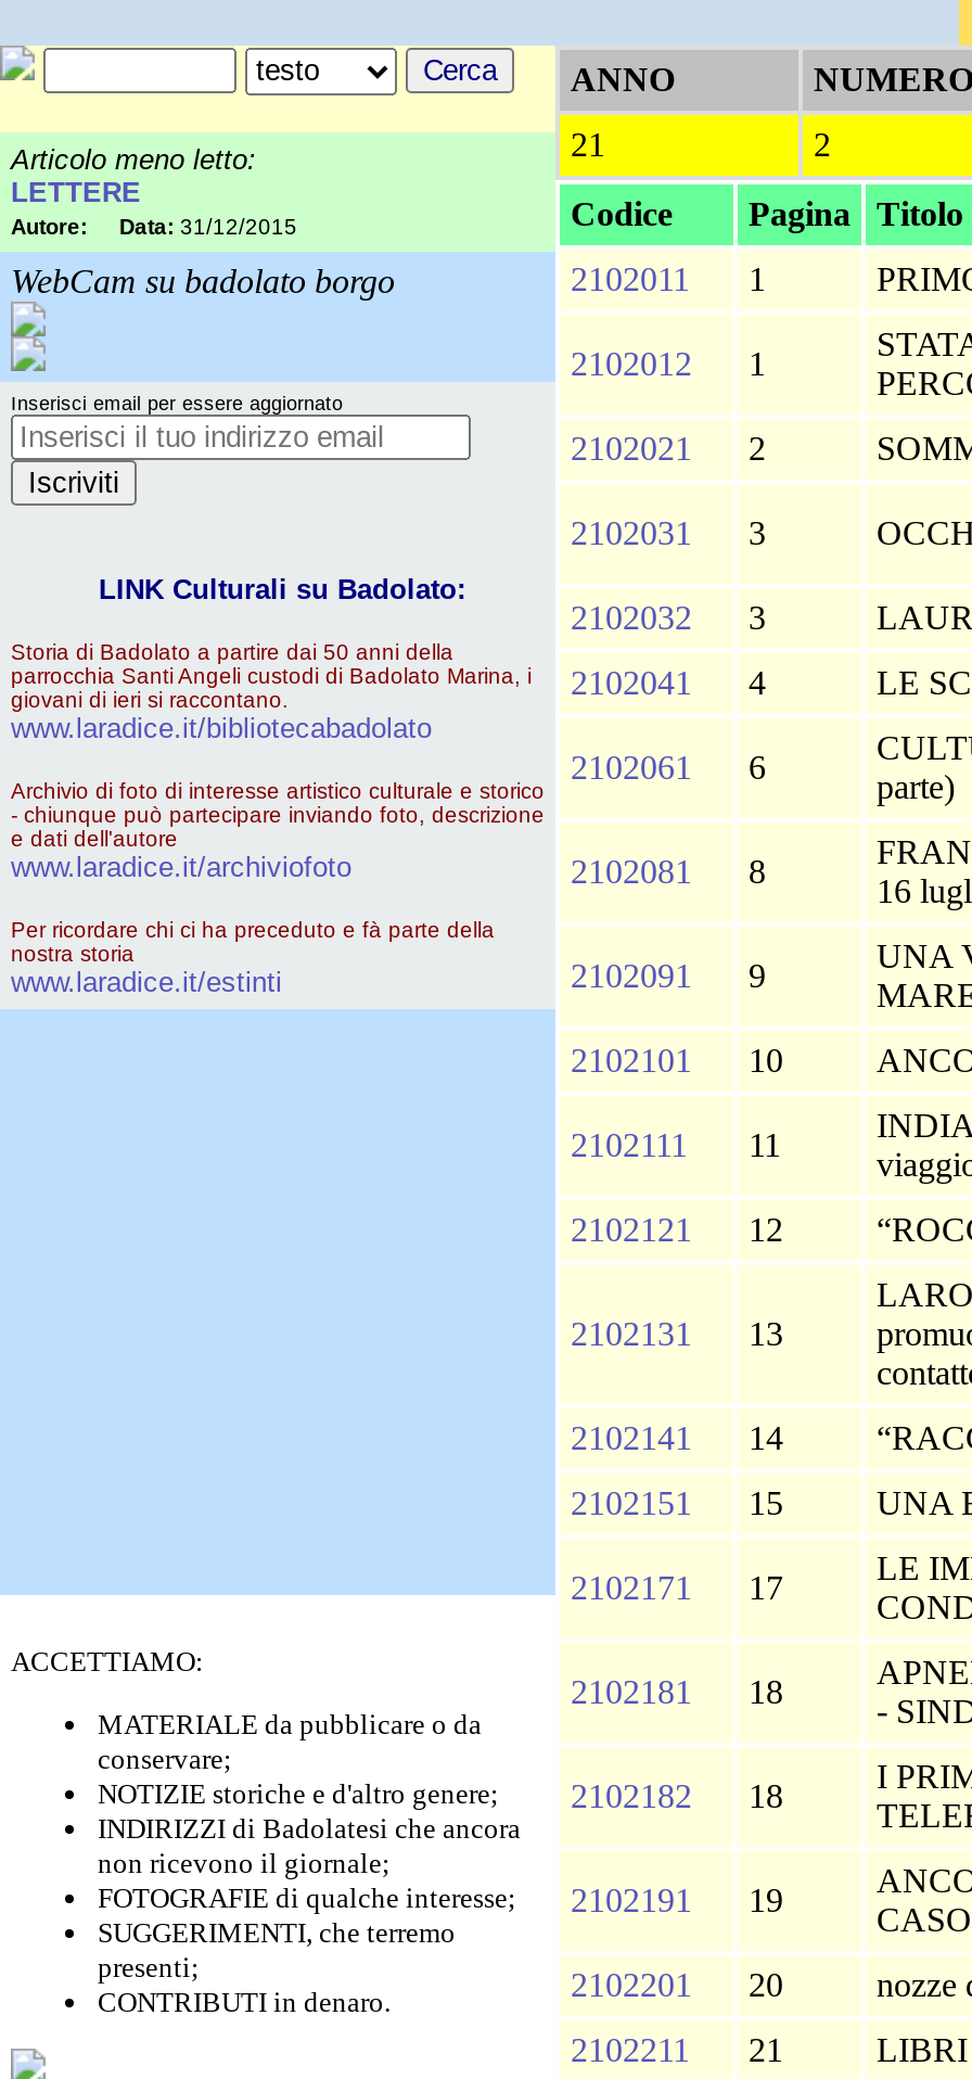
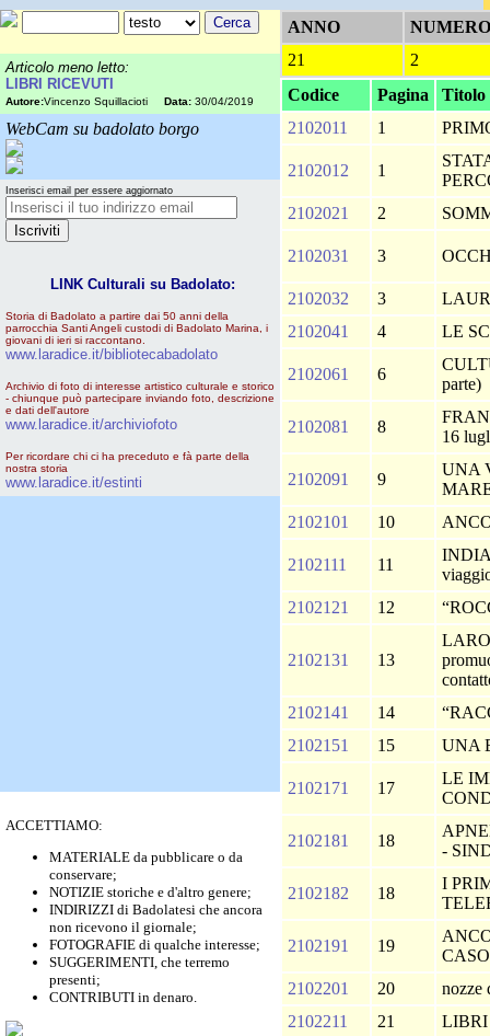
[11,176,304,239] LETTERE | Autore: | Data: 31/12/2015 -> [5,76,257,107] LIBRI RICEVUTI | Autore: Vincenzo Squillacioti Data: 30/04/2019

